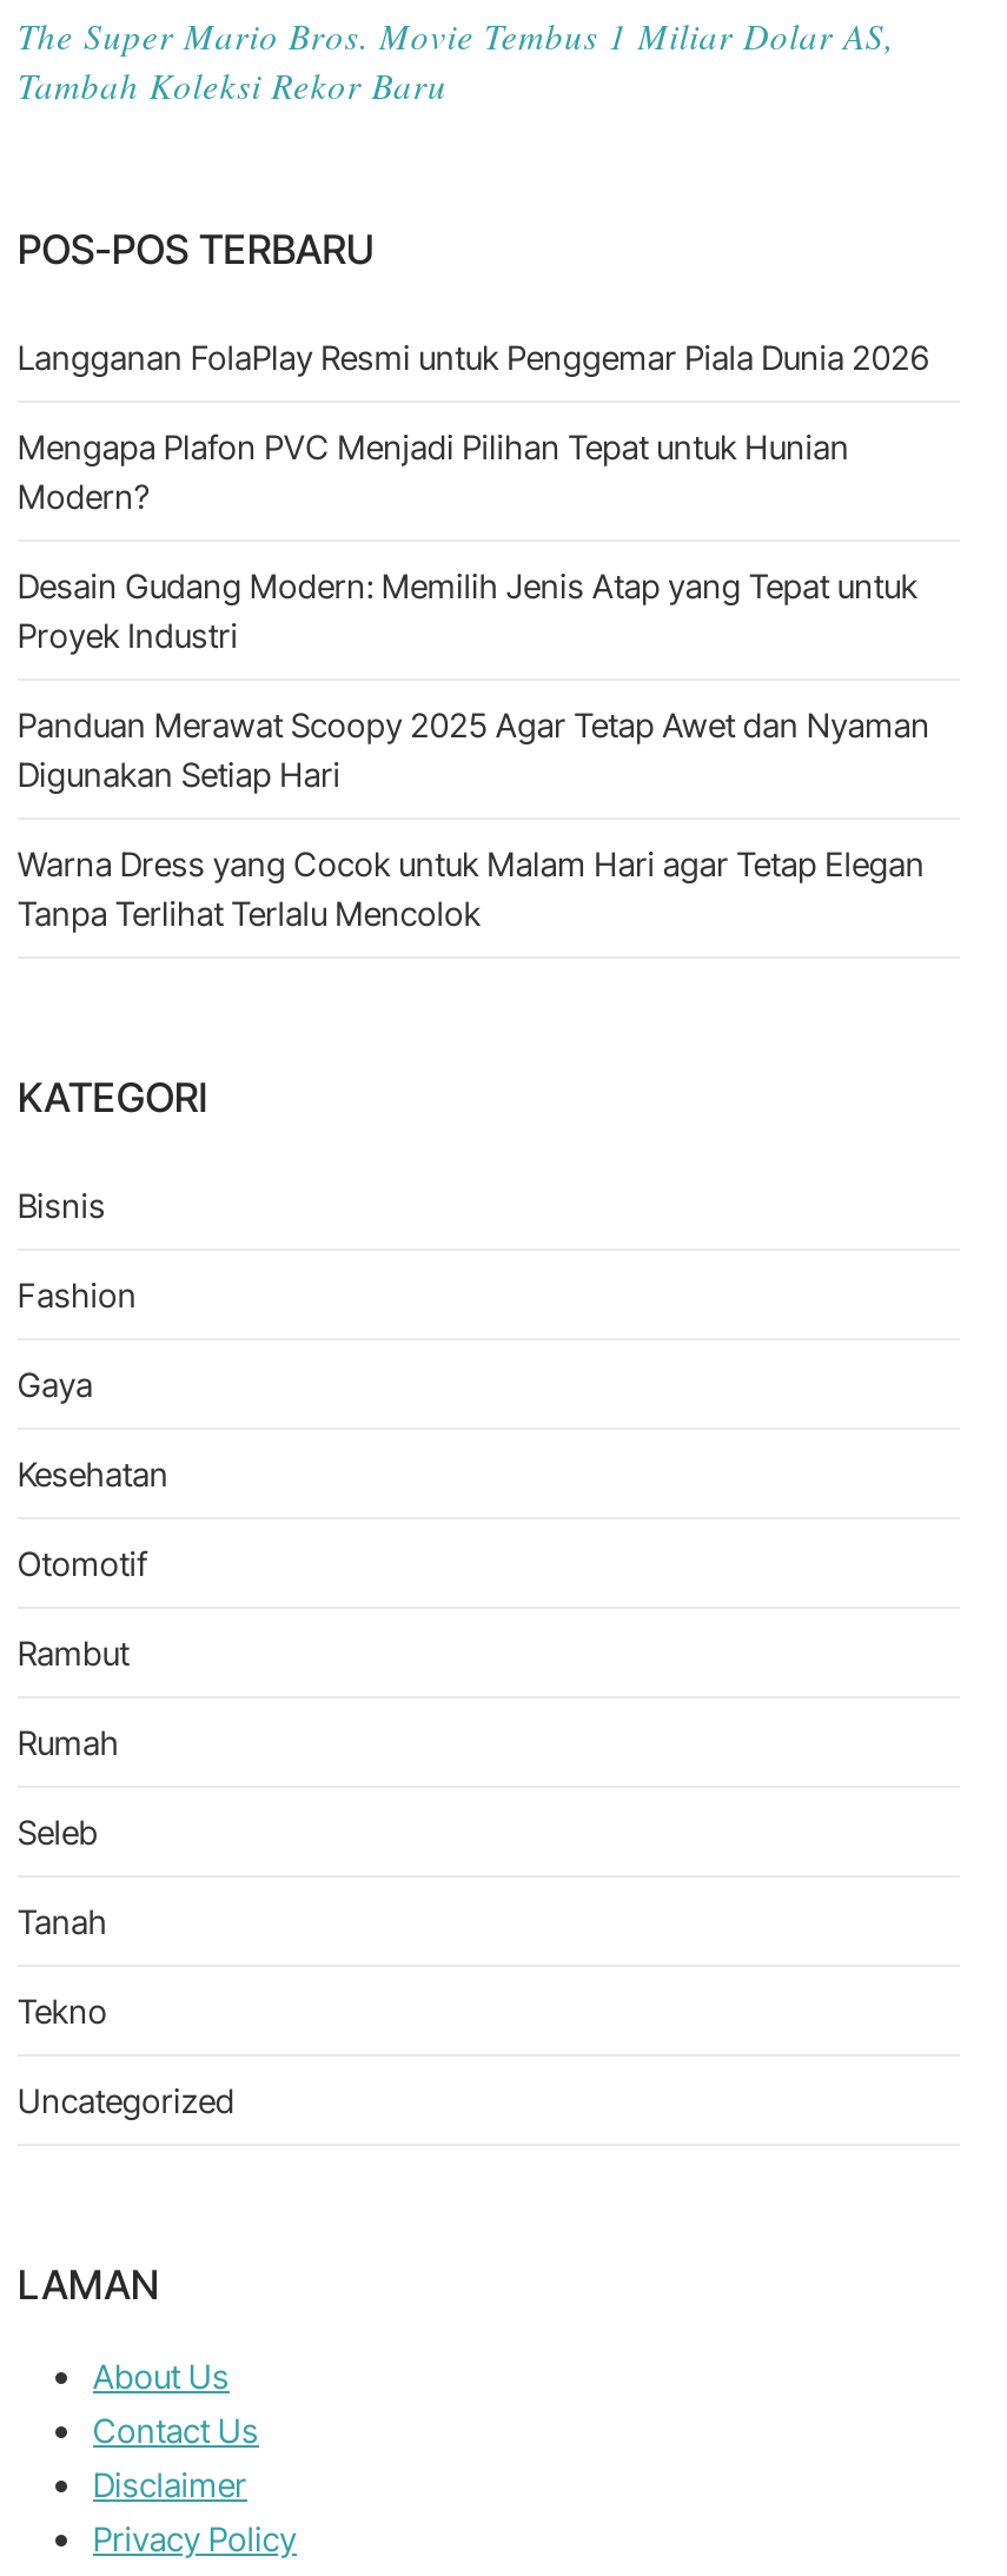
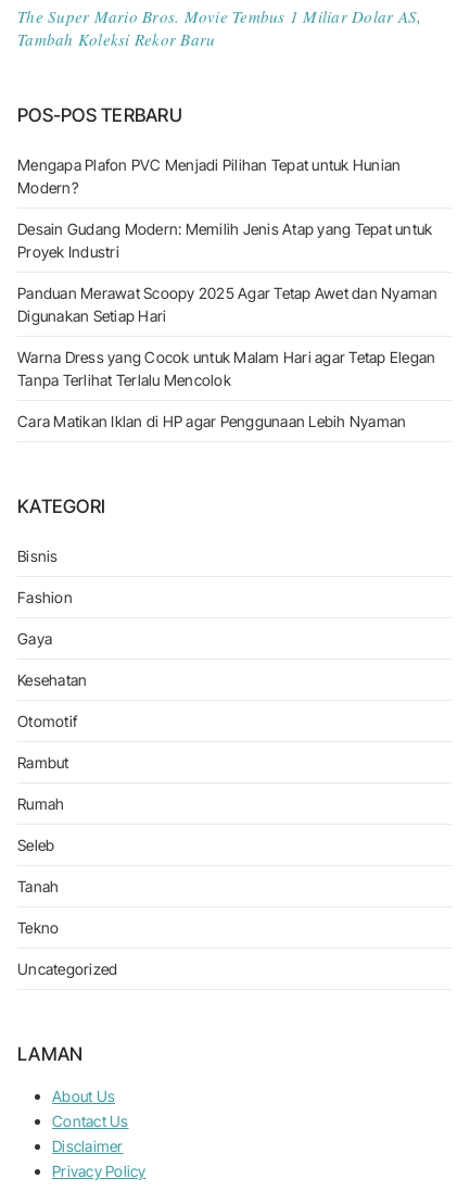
[18,338,930,378] Langganan FolaPlay Resmi untuk Penggemar Piala Dunia 2026 -> none
moved [18,428,930,934] -> [17,156,438,390]: Mengapa Plafon PVC Menjadi Pilihan Tepat untuk Hunian | Modern? | Desain Gudang Modern: Memilih Jenis Atap yang Tepat untuk | Proyek Industri | Panduan Merawat Scoopy 2025 Agar Tetap Awet dan Nyaman | Digunakan Setiap Hari | Warna Dress yang Cocok untuk Malam Hari agar Tetap Elegan | Tanpa Terlihat Terlalu Mencolok
none -> [17,412,406,431] Cara Matikan Iklan di HP agar Penggunaan Lebih Nyaman

